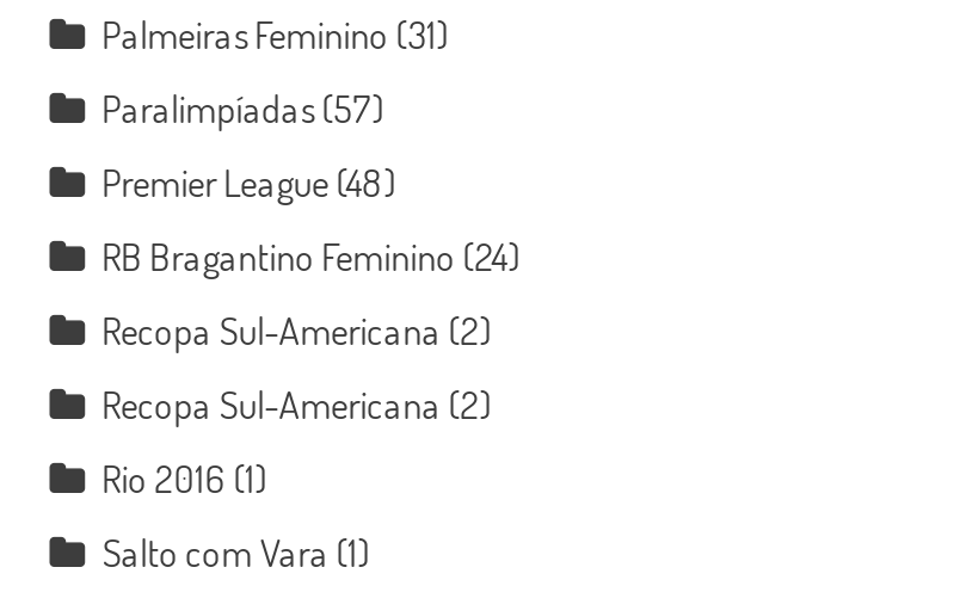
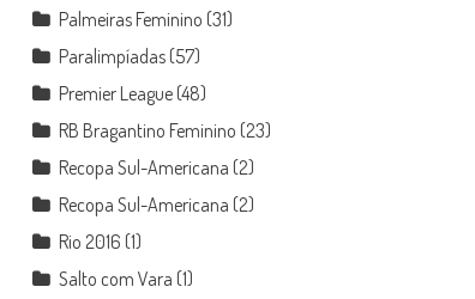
[102,233,520,280] RB Bragantino Feminino (24) -> [58,118,271,142] RB Bragantino Feminino (23)

